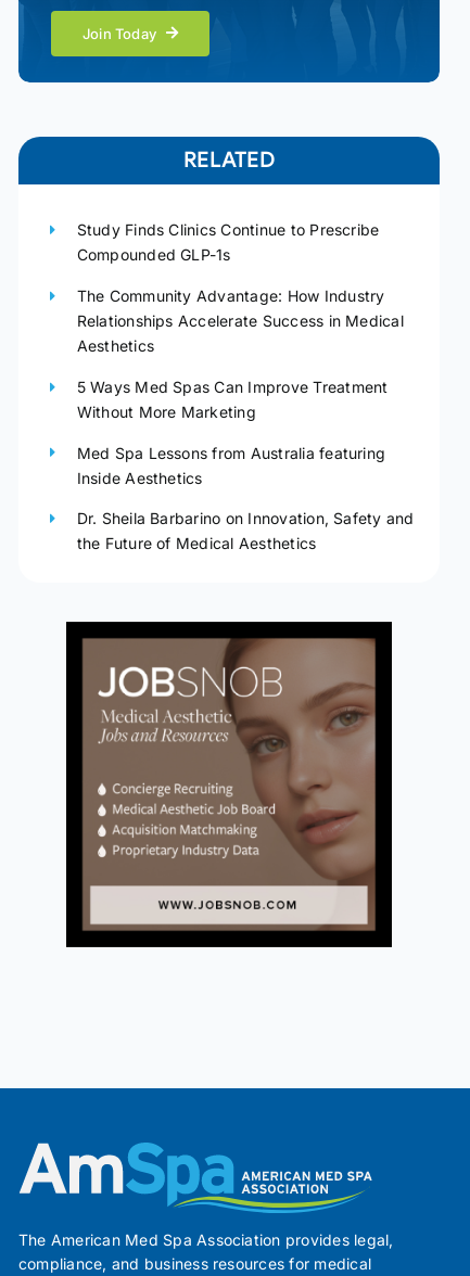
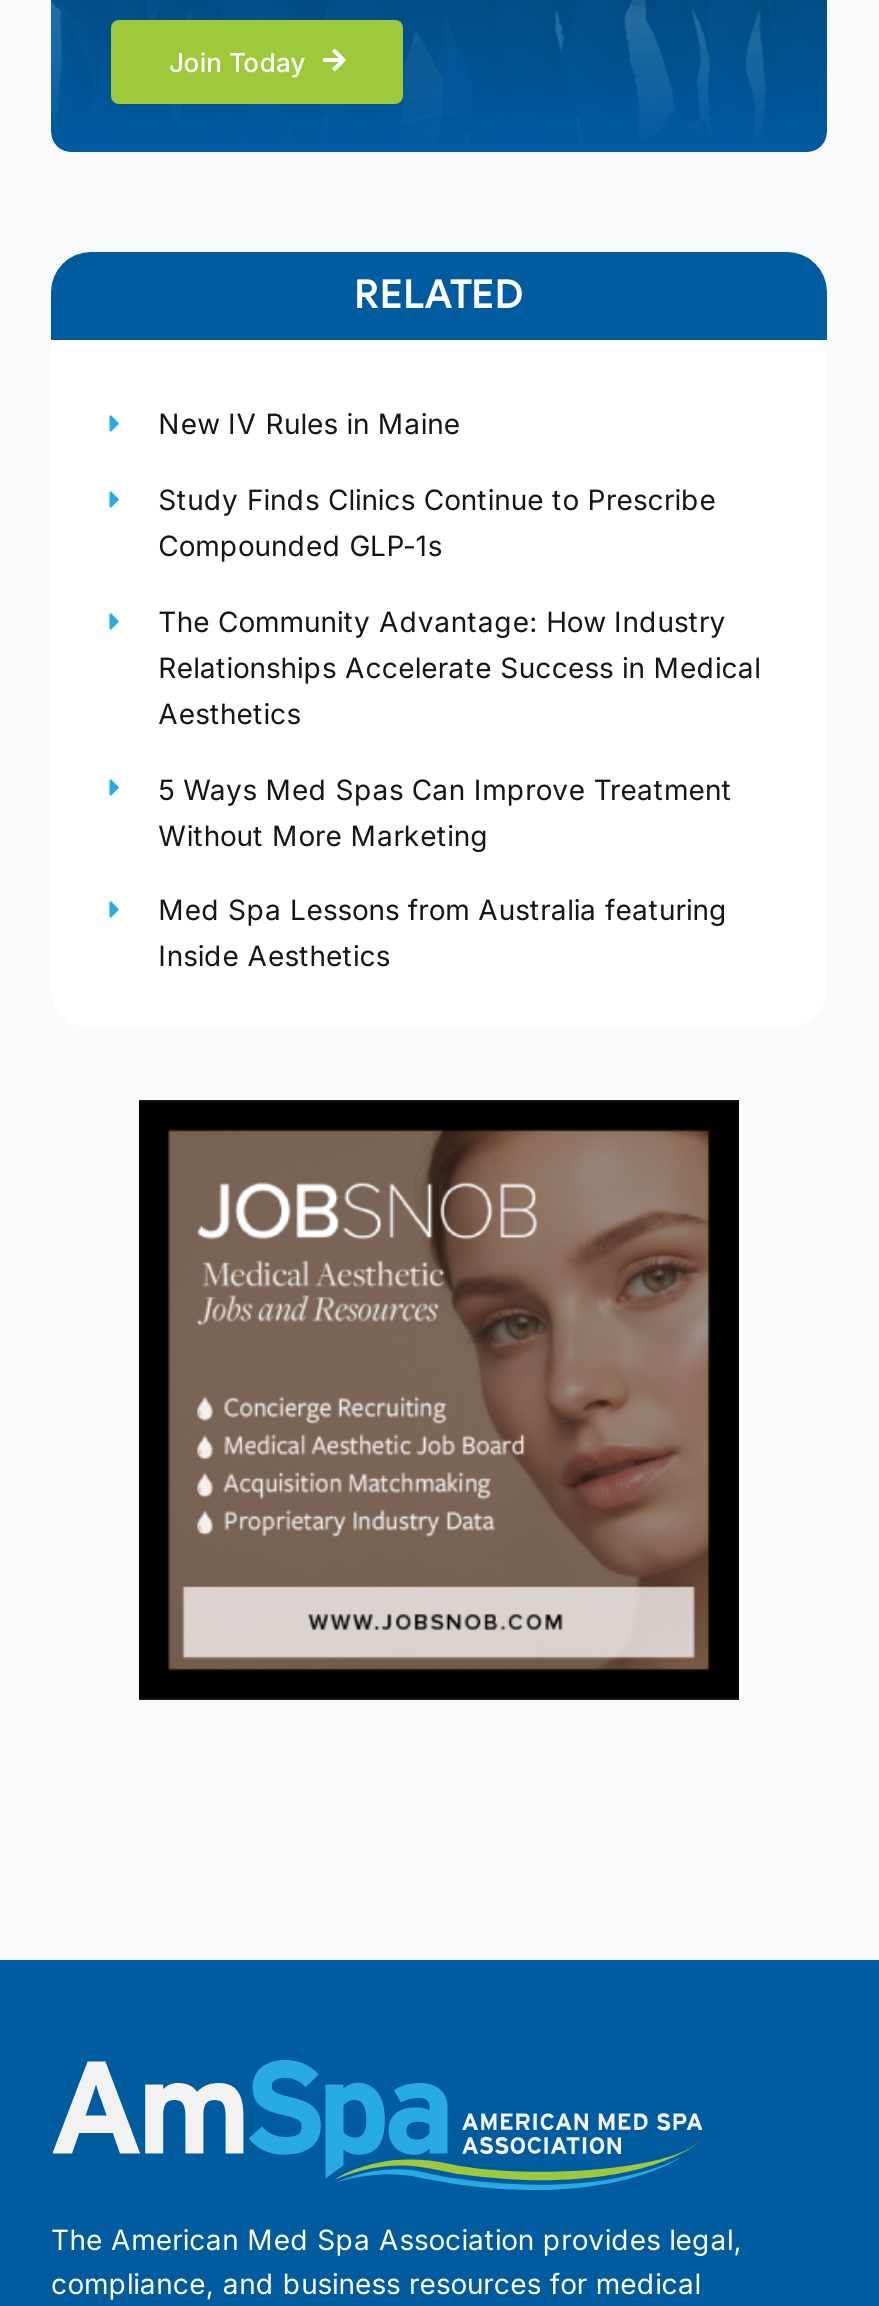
none -> [158,406,460,440] New IV Rules in Maine
moved [77,220,404,487] -> [158,481,761,973]: Study Finds Clinics Continue to Prescribe | Compounded GLP-1s | The Community Advantage: How Industry | ... | Med Spa Lessons from Australia featuring | Inside Aesthetics
[77,509,414,553] Dr. Sheila Barbarino on Innovation, Safety and | the Future of Medical Aesthetics -> none

